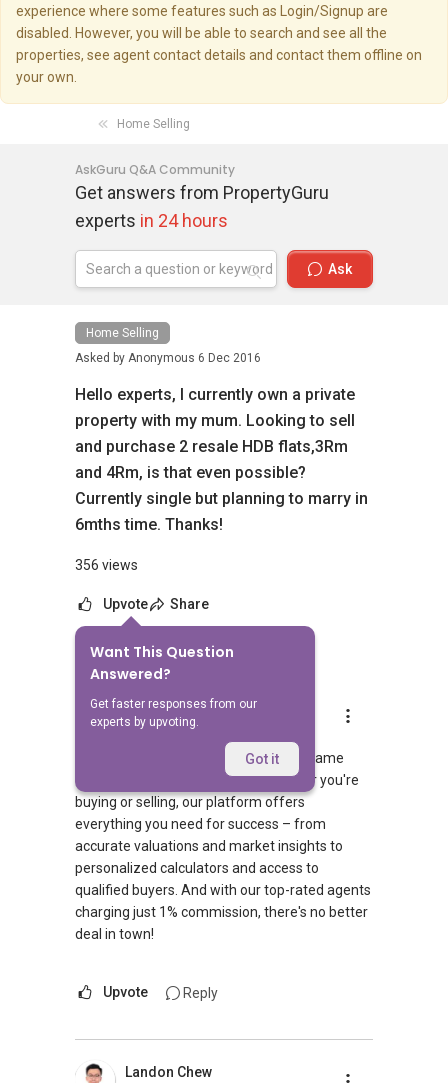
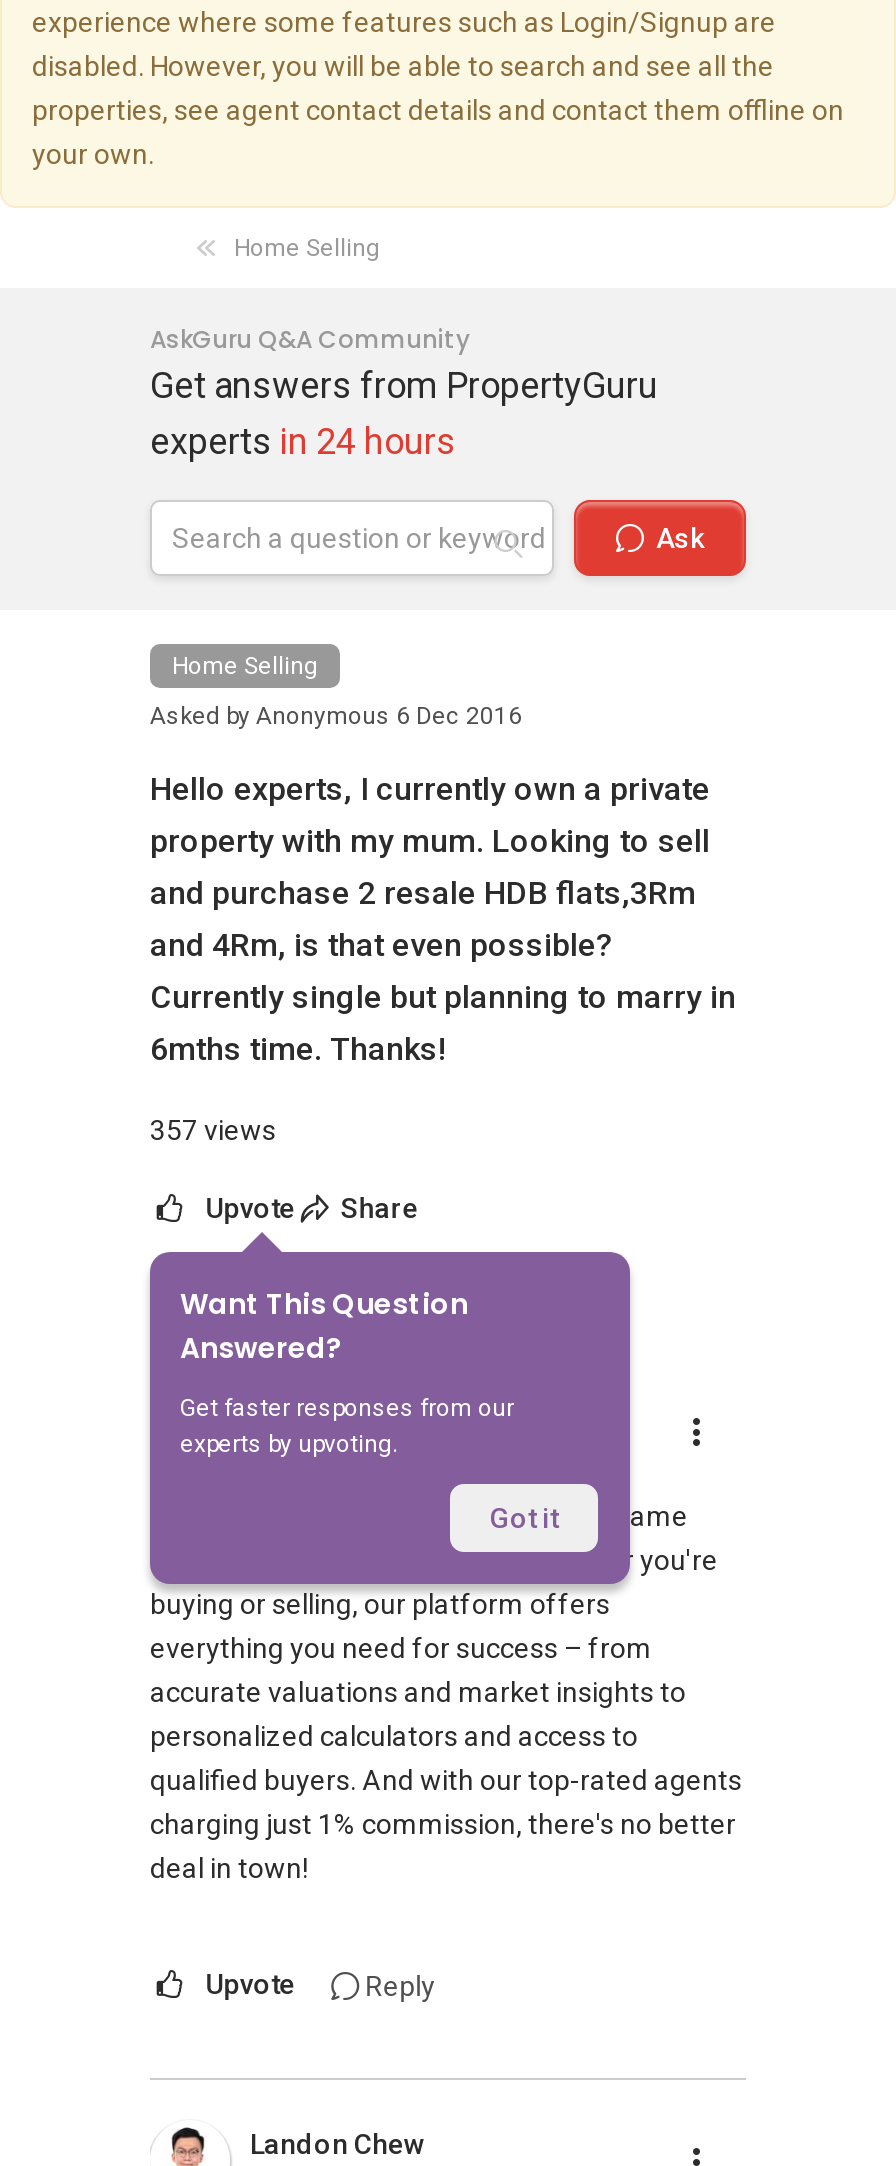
[75,557,138,573] 356 views -> [150,1114,276,1146] 357 views

